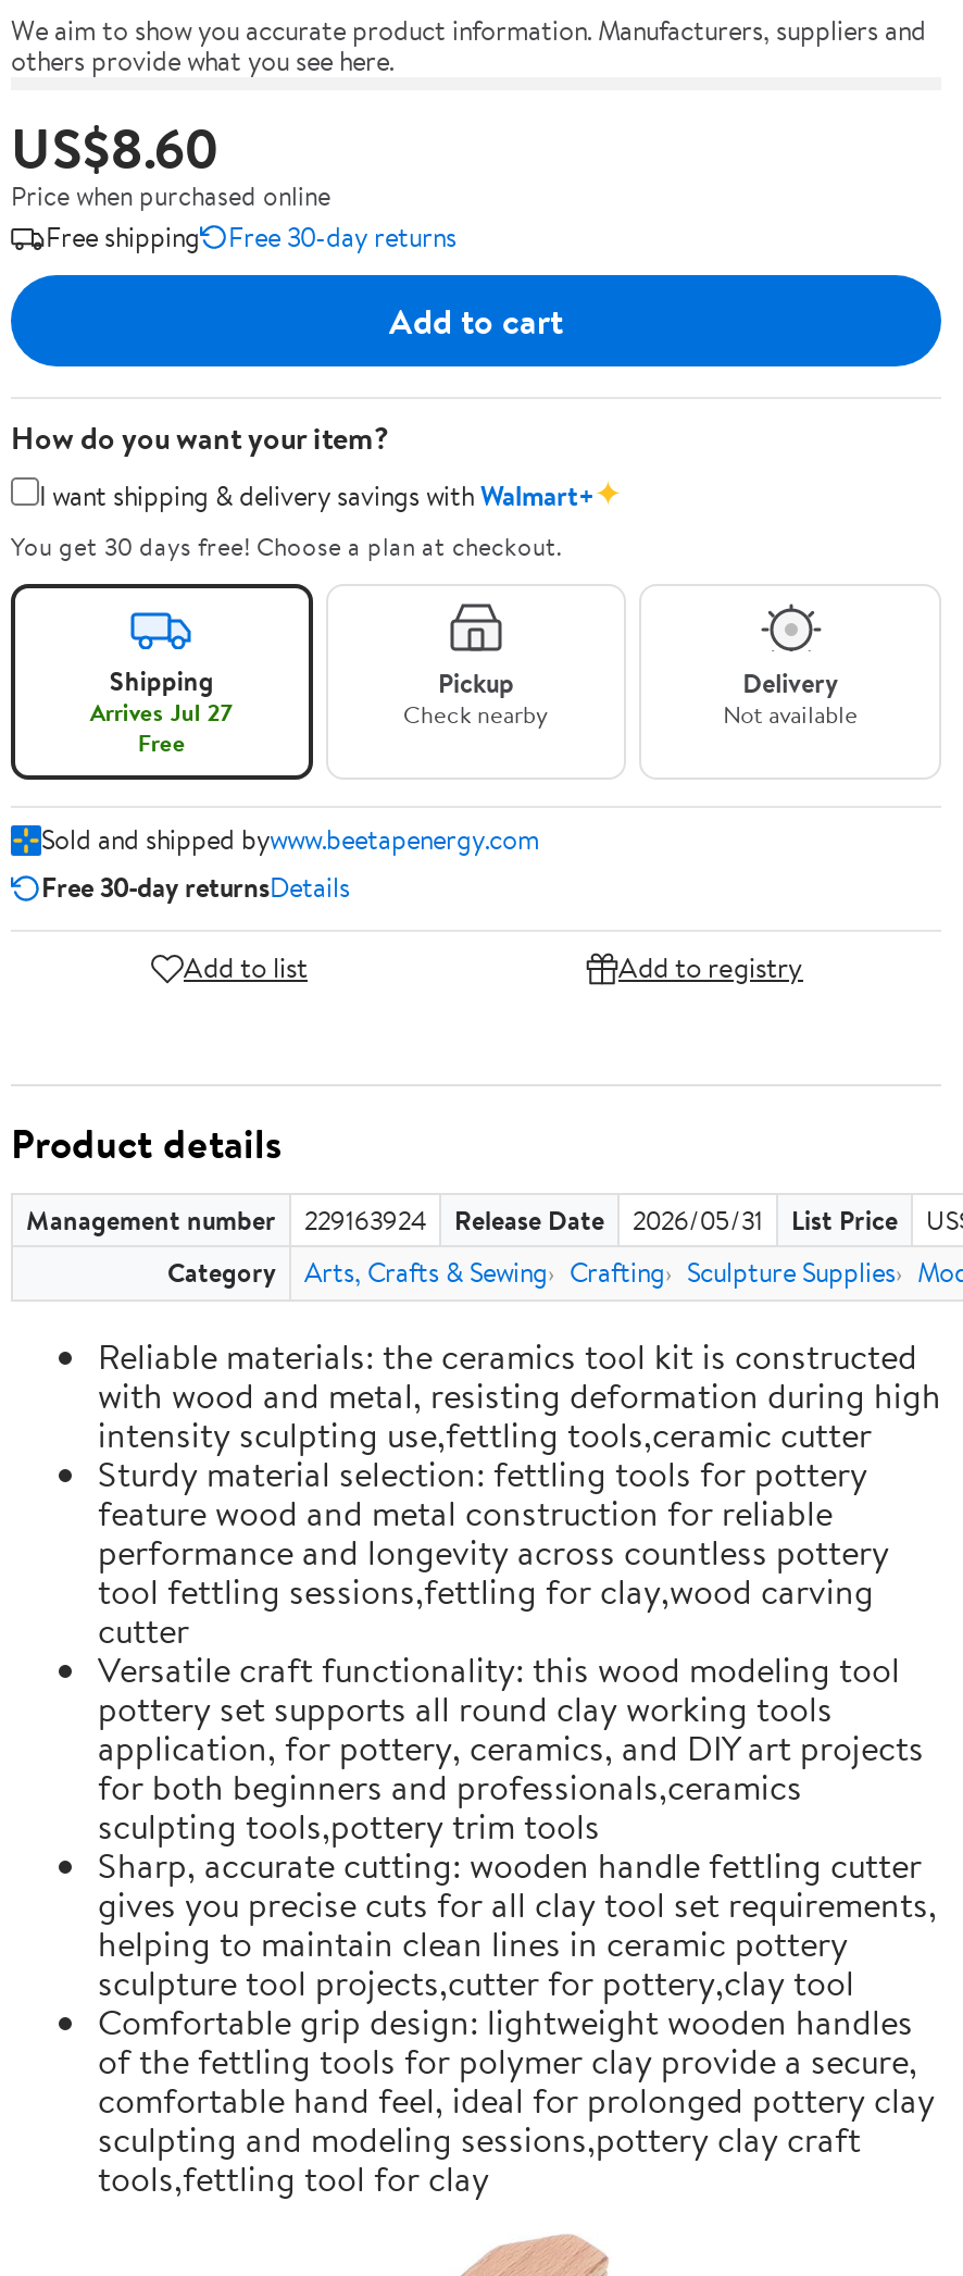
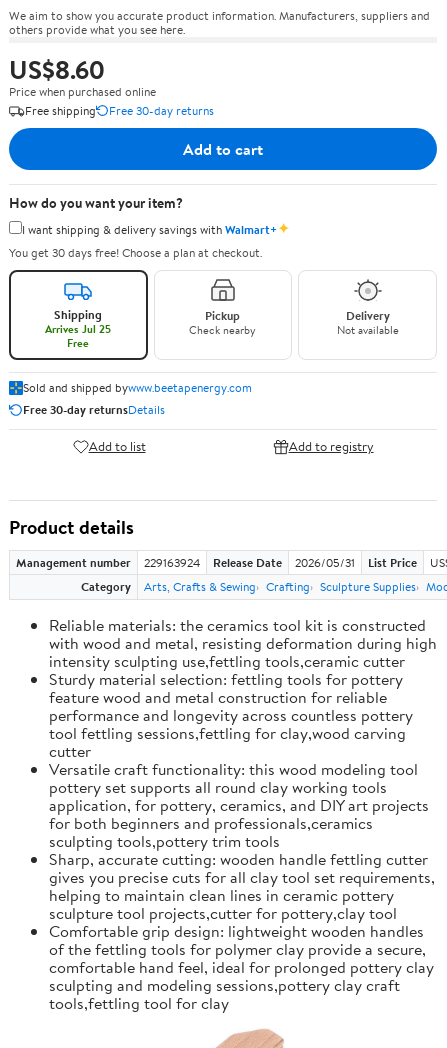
[90,695,233,730] Arrives Jul 27 -> [45,321,111,337] Arrives Jul 25

